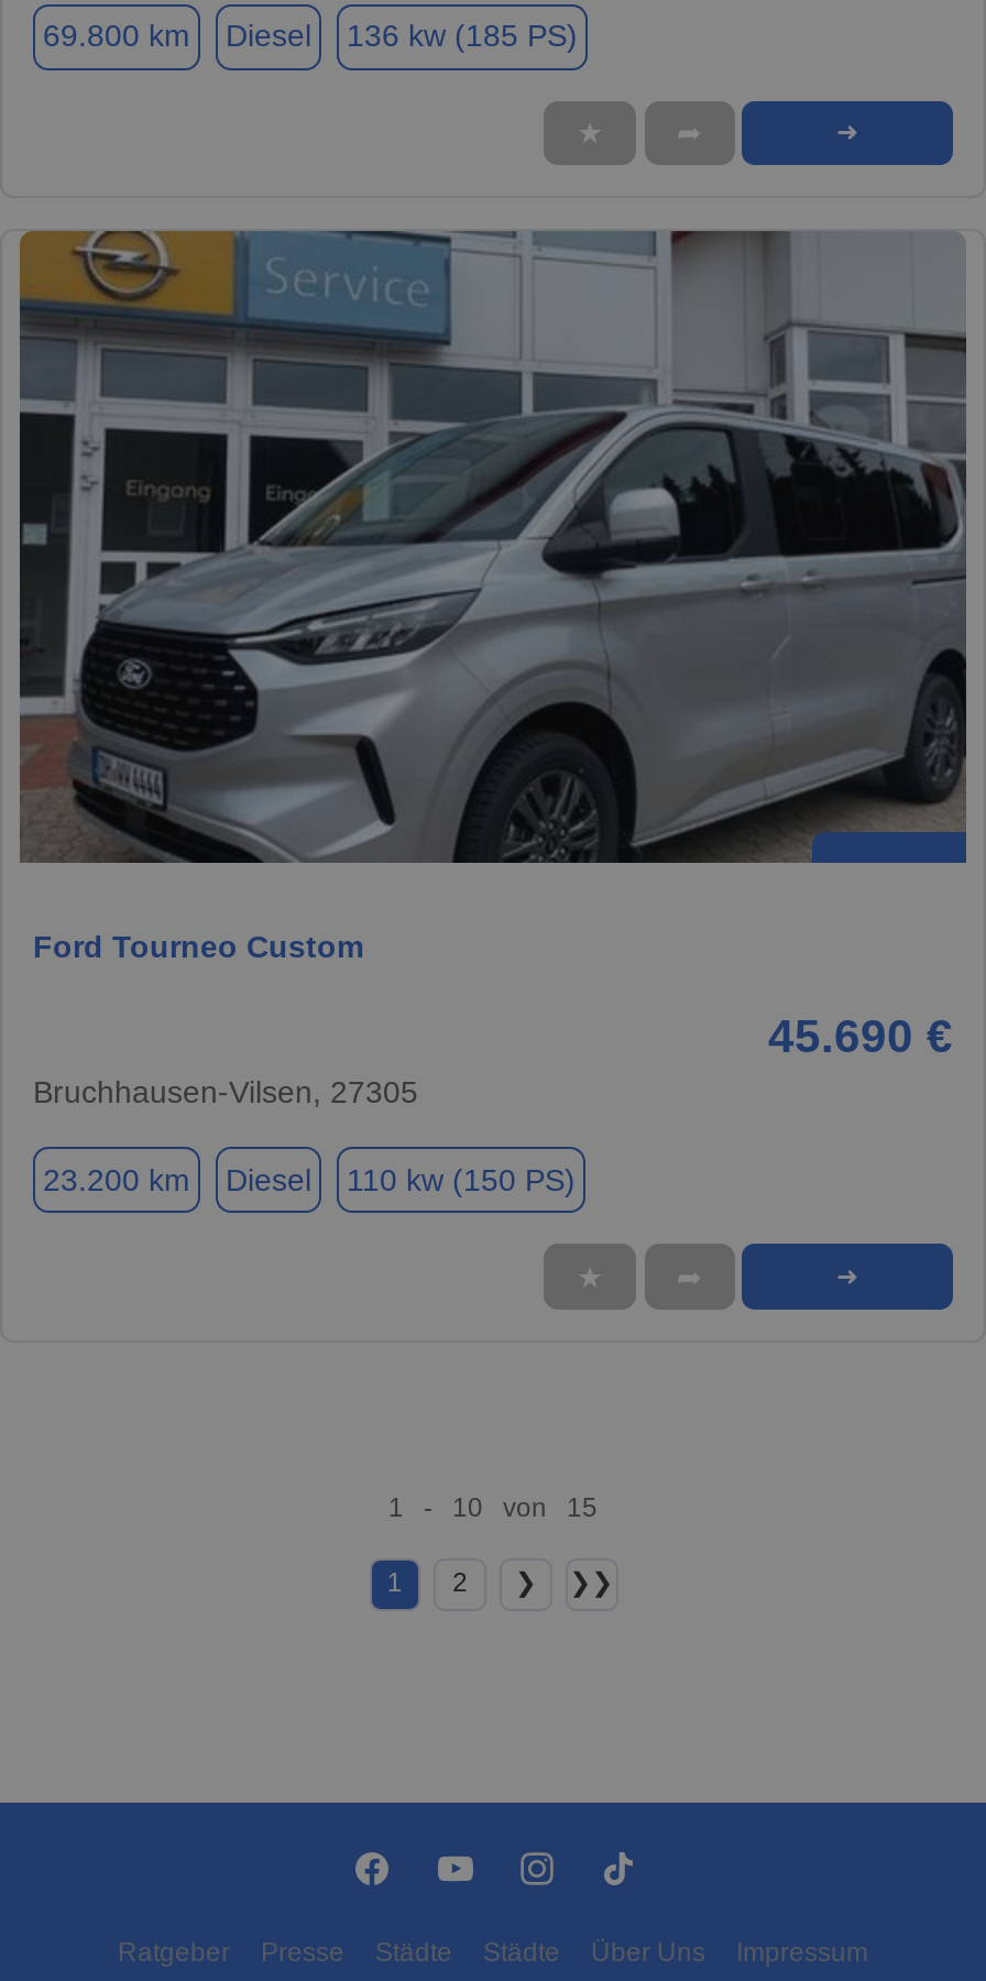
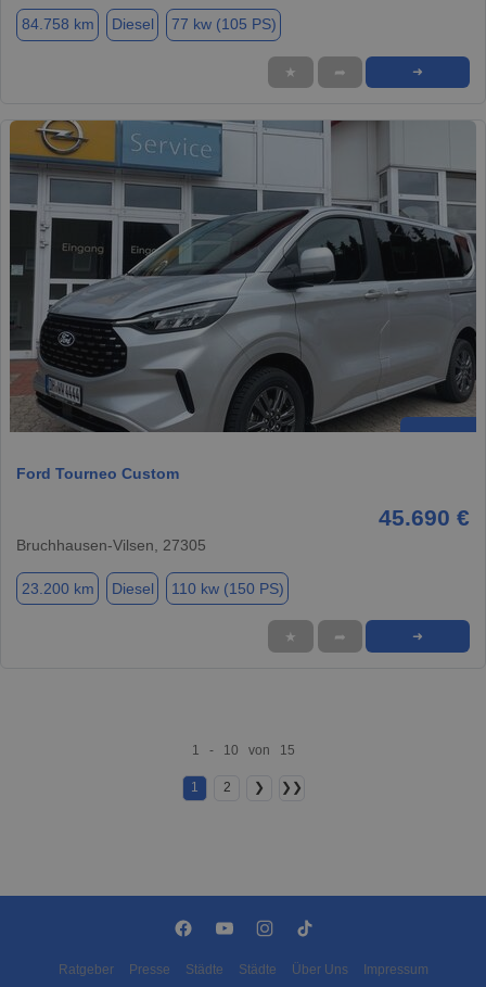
[43,19,190,54] 69.800 km -> [21,16,94,33] 84.758 km
[347,19,578,54] 136 kw (185 PS) -> [171,16,276,33] 77 kw (105 PS)

